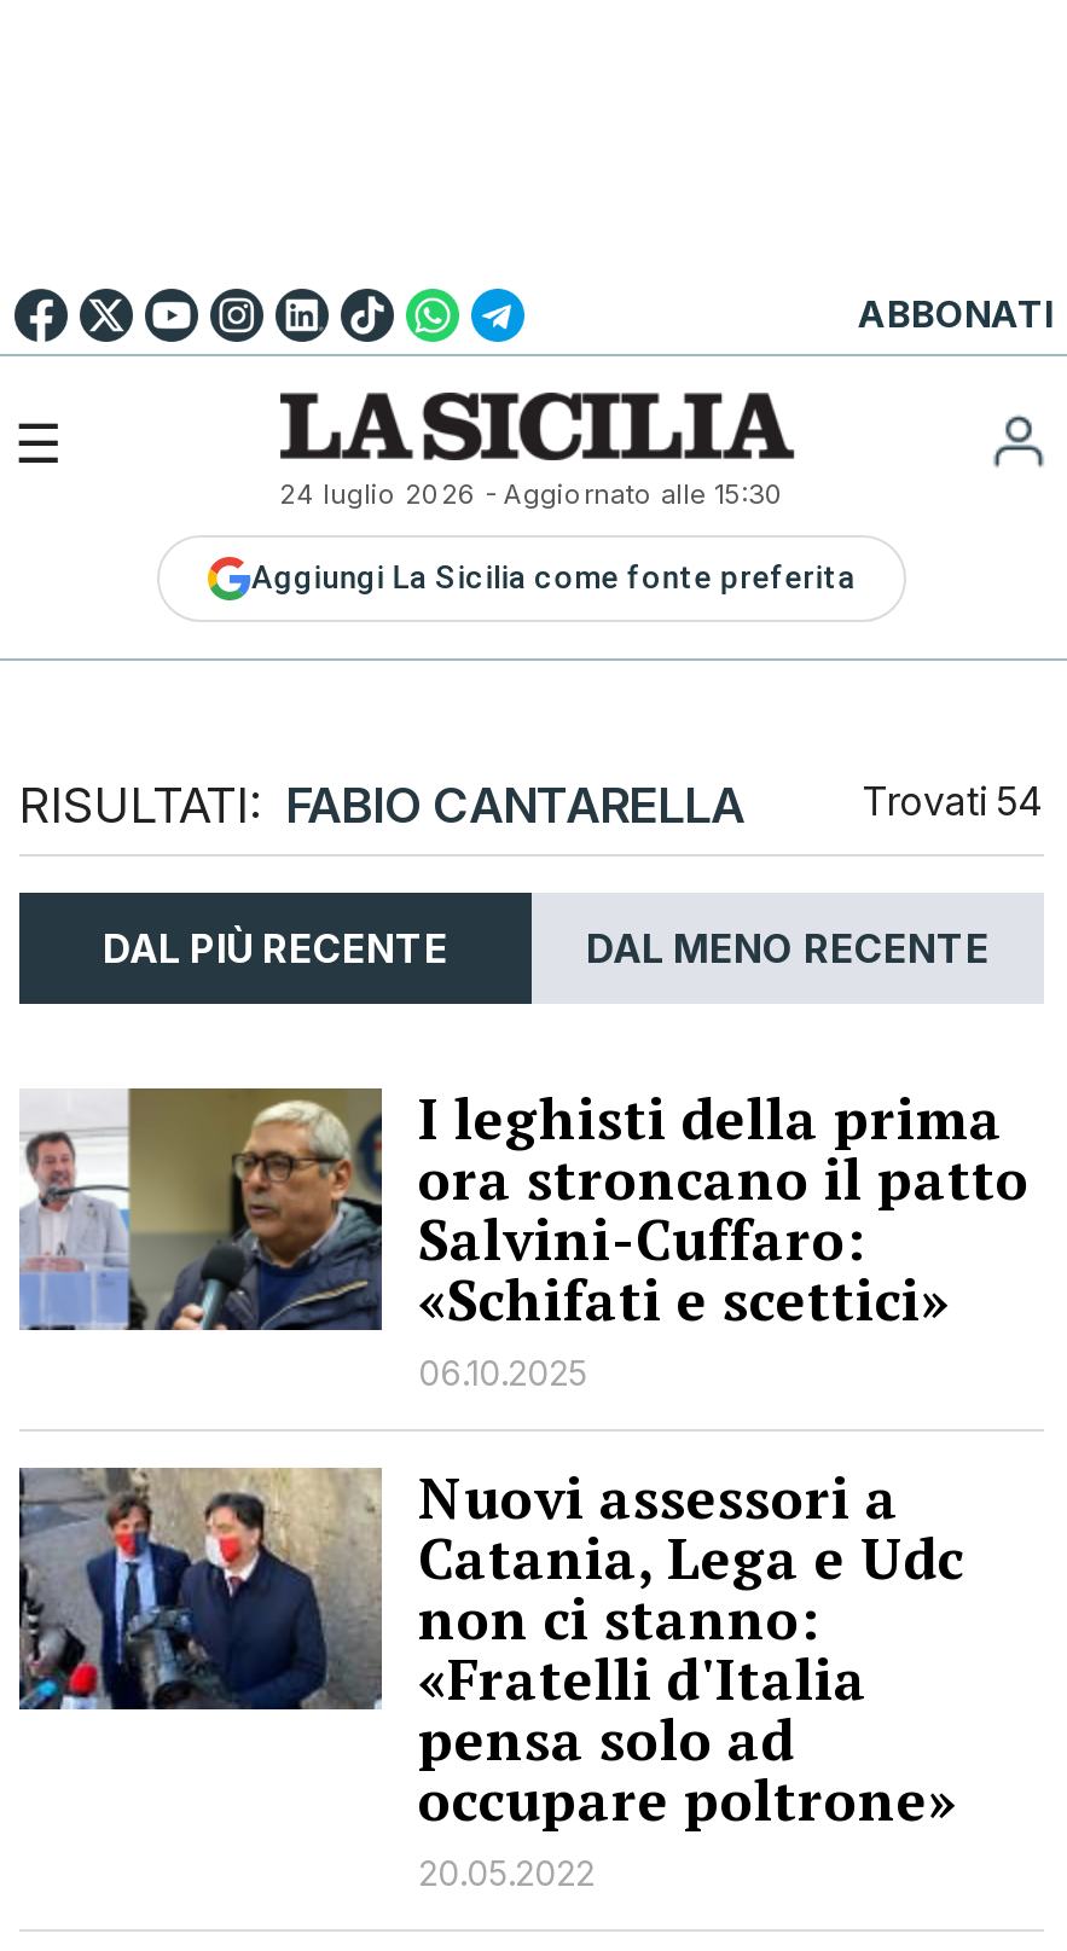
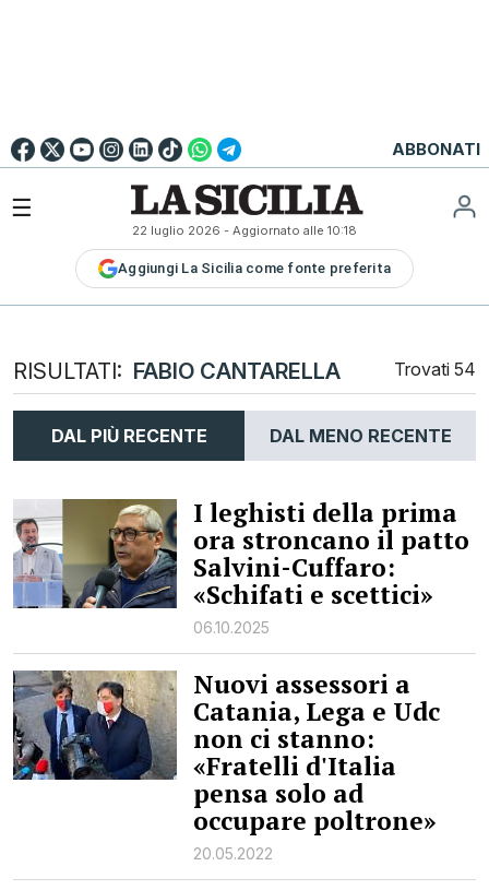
[279,476,784,510] 24 luglio 2026 - Aggiornato alle 15:30 -> [132,222,357,238] 22 luglio 2026 - Aggiornato alle 10:18

